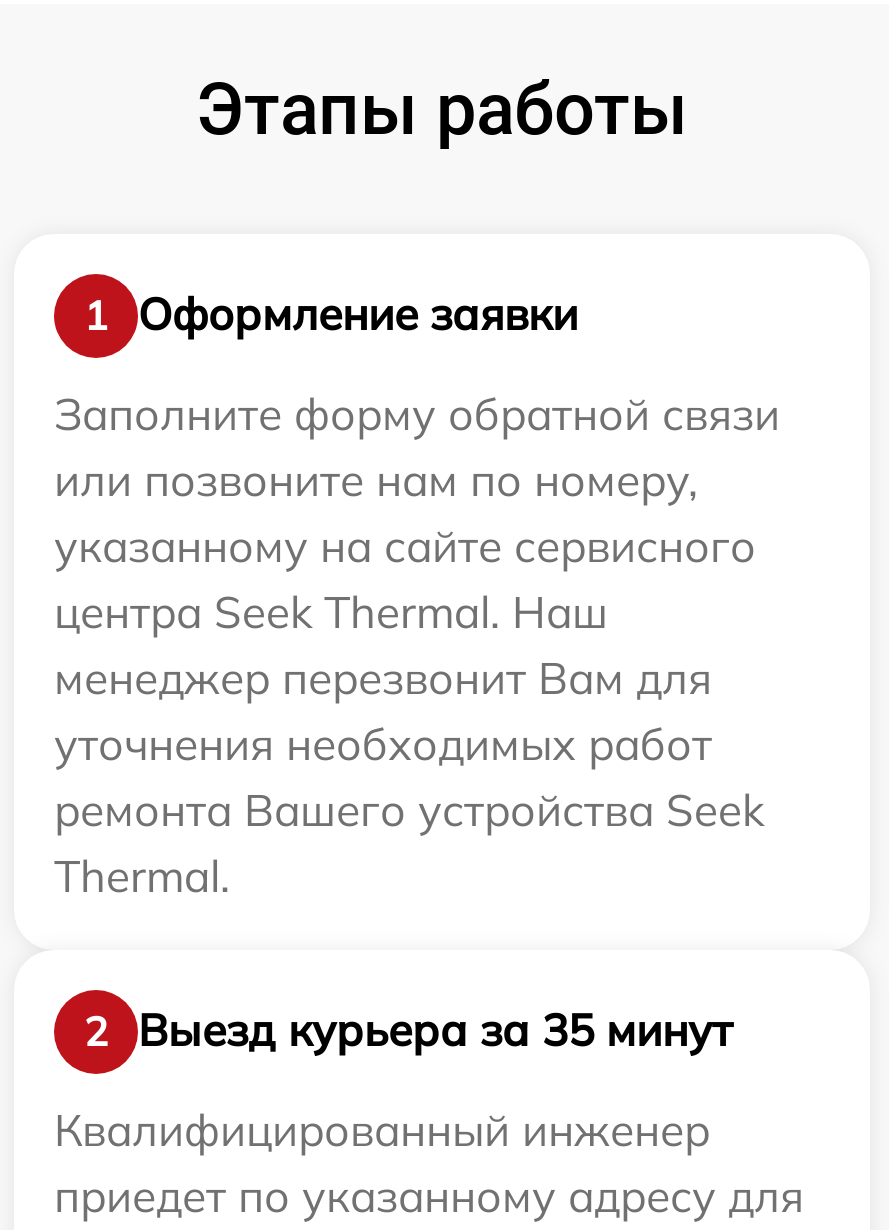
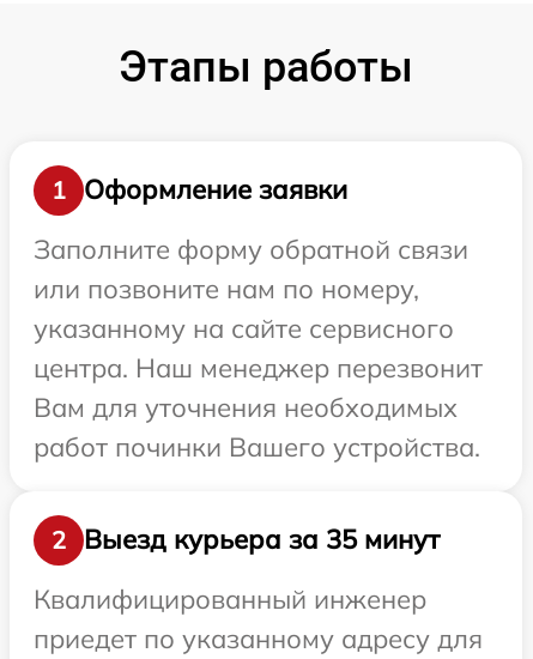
[54,584,764,904] центра Seek Thermal. Наш | менеджер перезвонит Вам для | уточнения необходимых работ | ремонта Вашего устройства Seek | Thermal. -> [34,351,483,464] центра. Наш менеджер перезвонит | Вам для уточнения необходимых | работ починки Вашего устройства.

